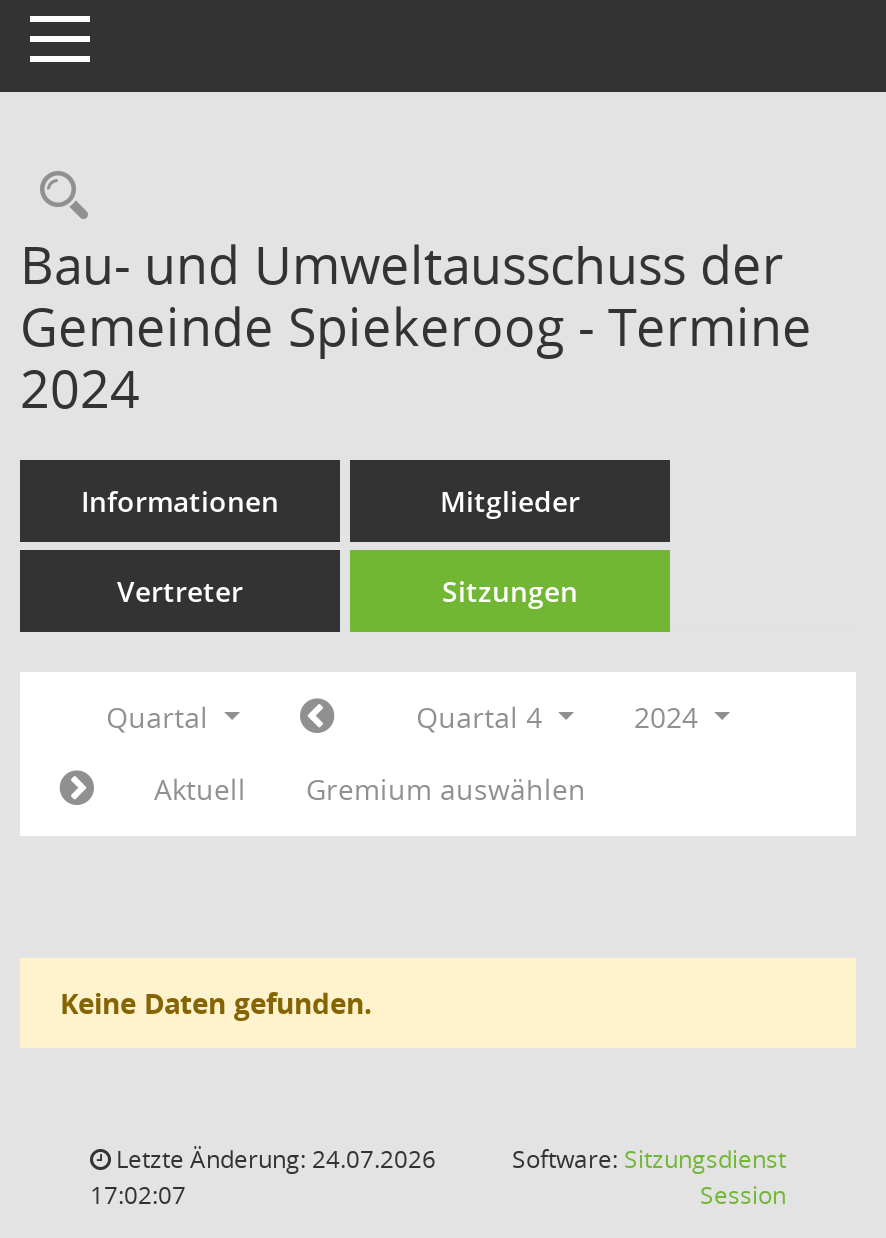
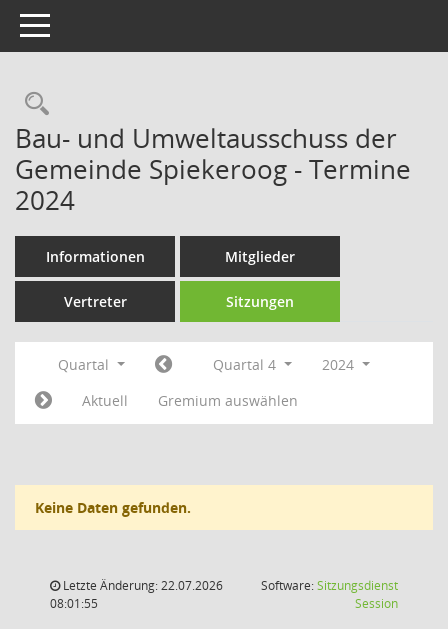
[110,1142,436,1176] Letzte Änderung: 24.07.2026 -> [60,577,223,594] Letzte Änderung: 22.07.2026
[90,1178,186,1212] 17:02:07 -> [50,595,98,612] 08:01:55

